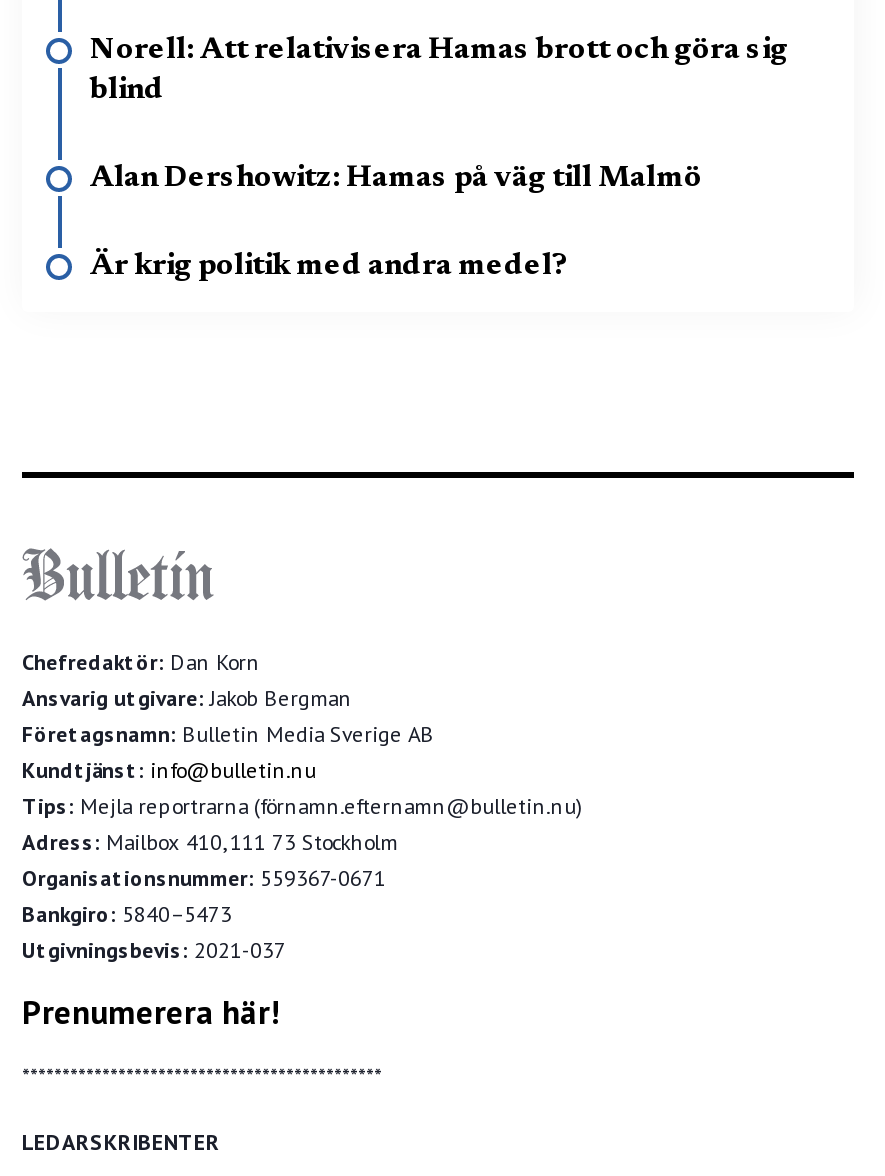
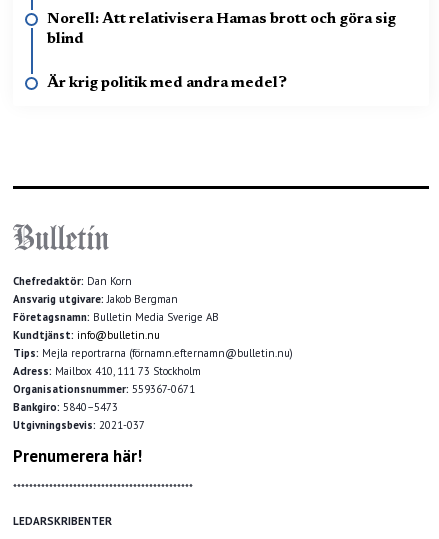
[90,163,702,193] Alan Dershowitz: Hamas på väg till Malmö -> none

